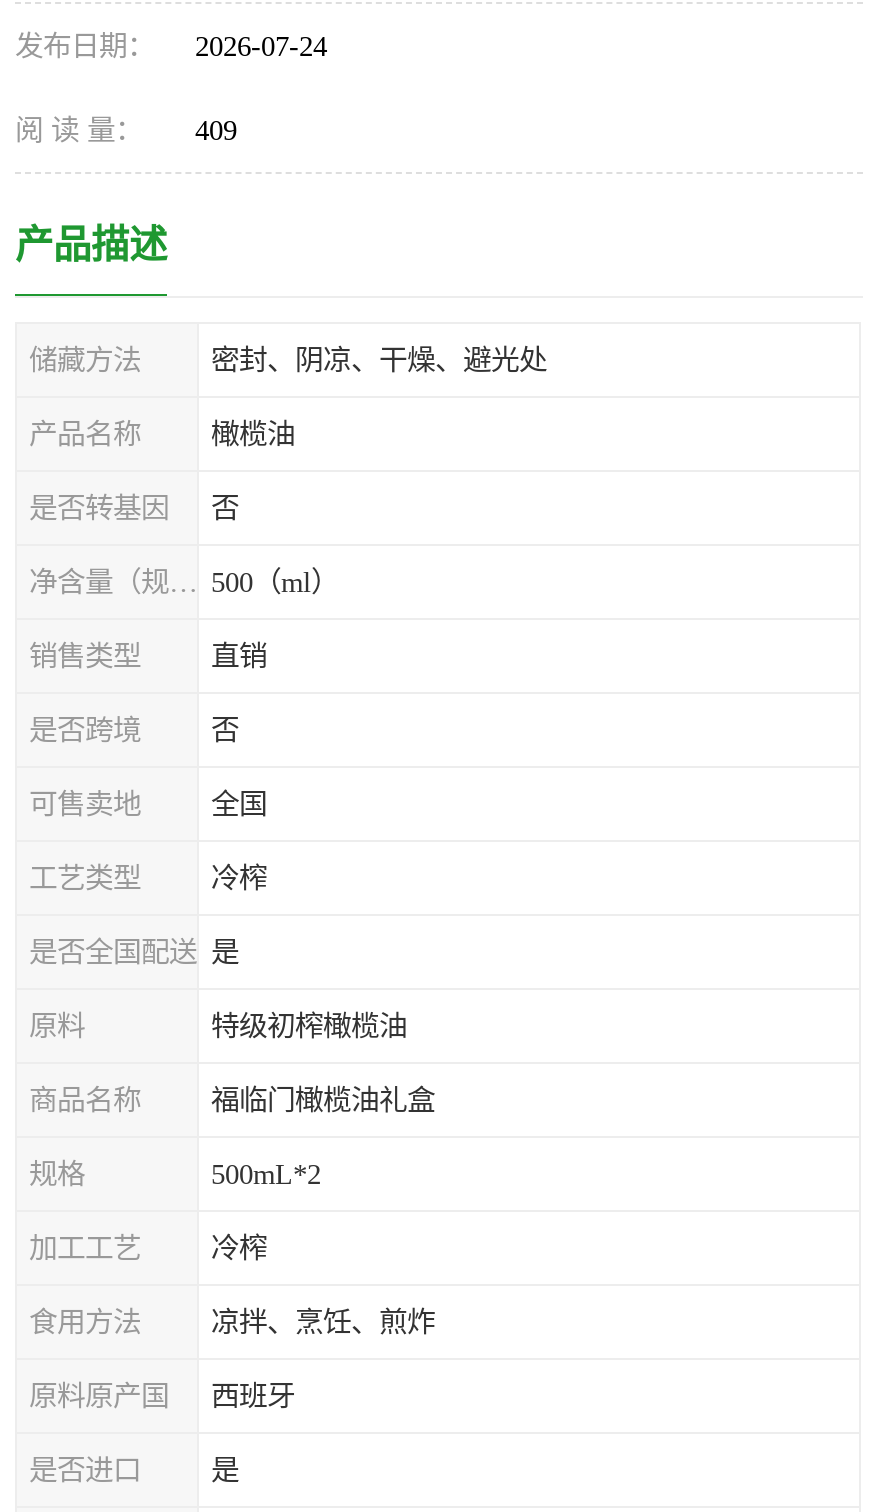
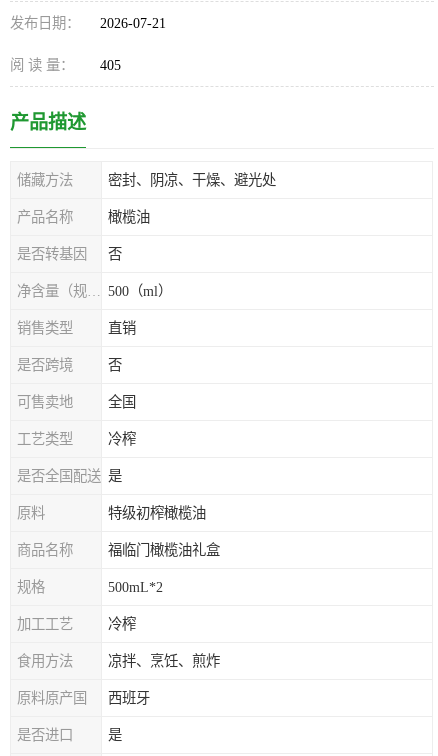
[15,30,327,62] 发布日期： 2026-07-24 -> [10,15,166,31] 发布日期： 2026-07-21
[15,114,237,146] 阅 读 量： 409 -> [10,57,121,73] 阅 读 量： 405

